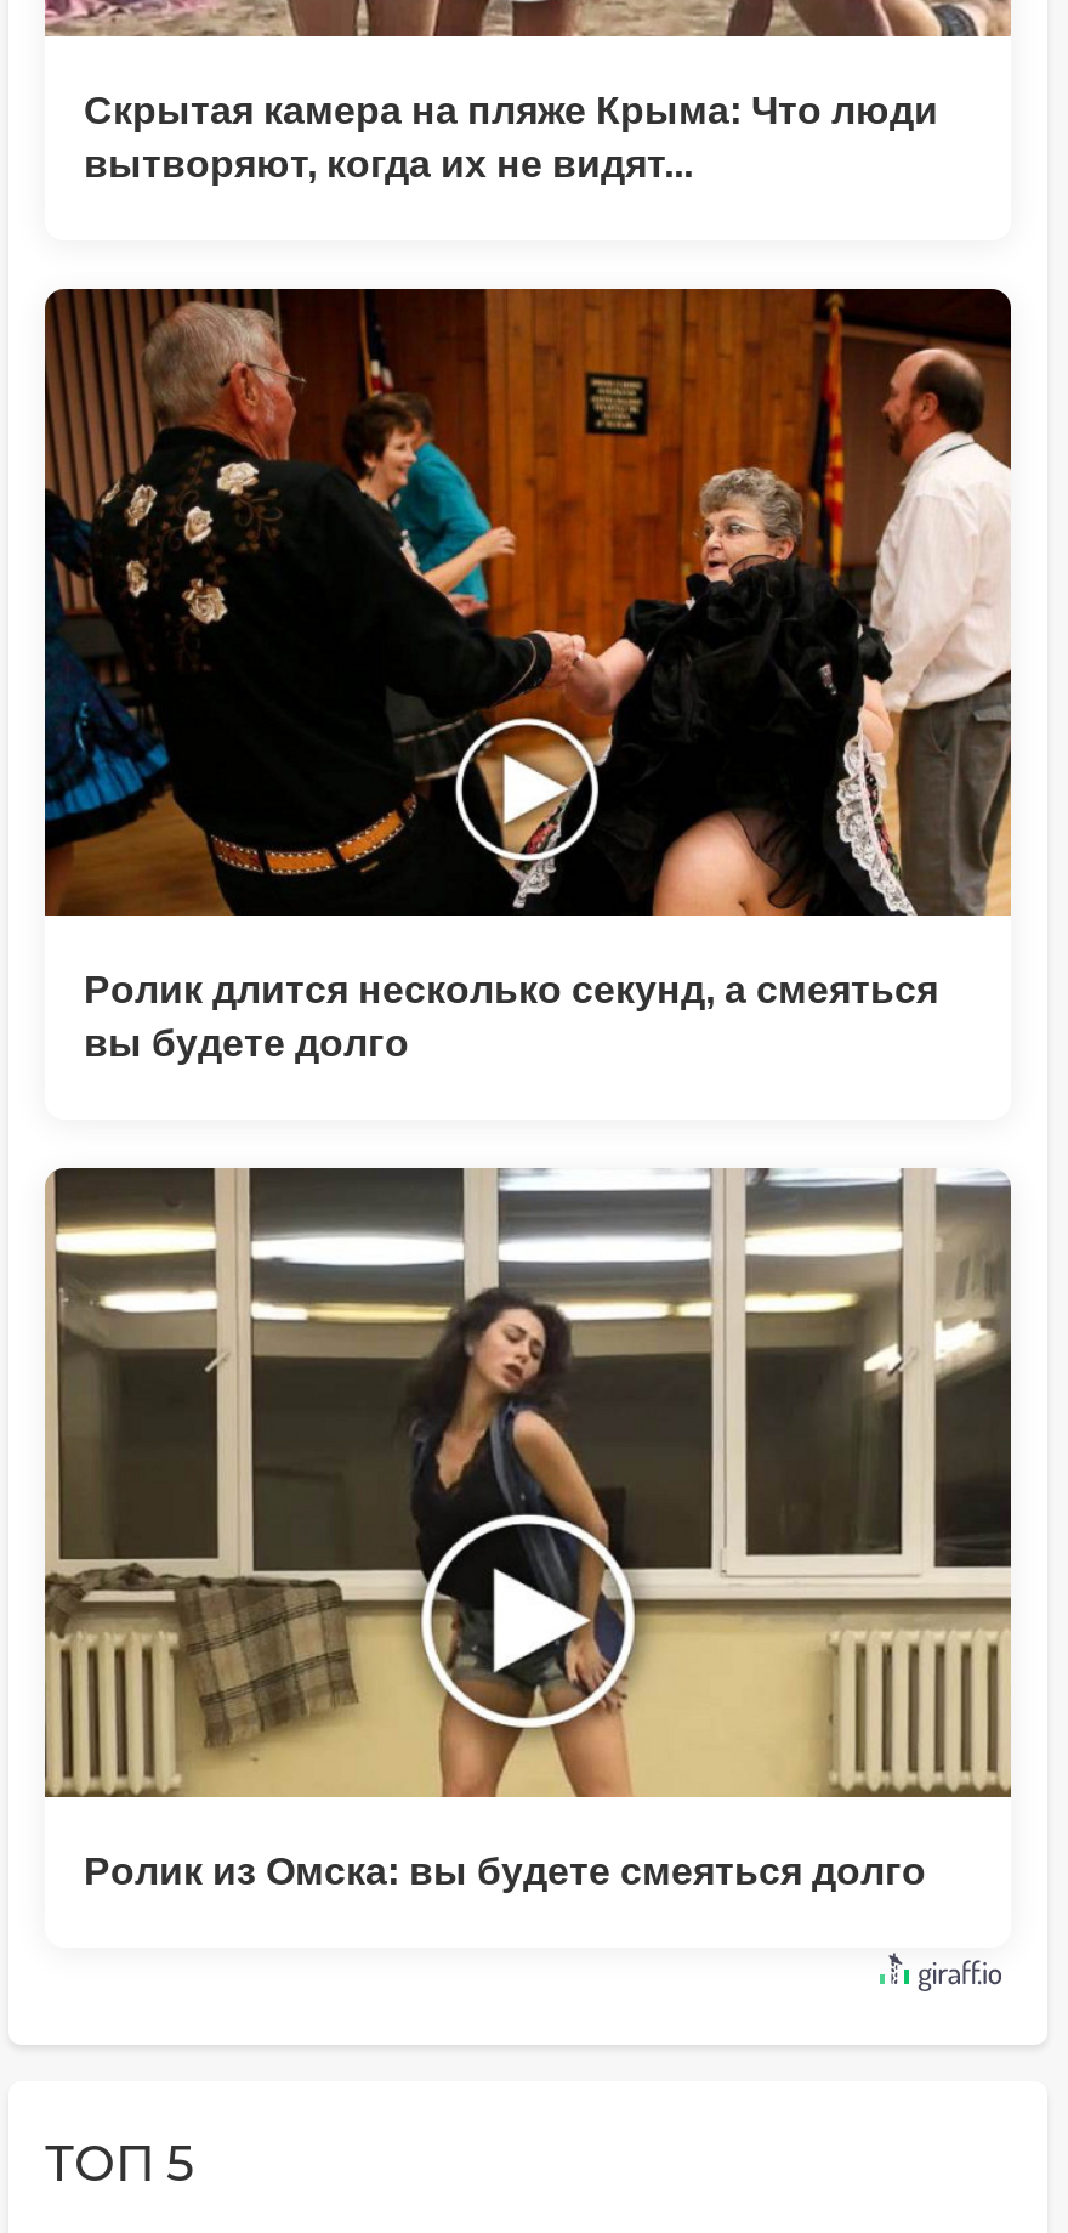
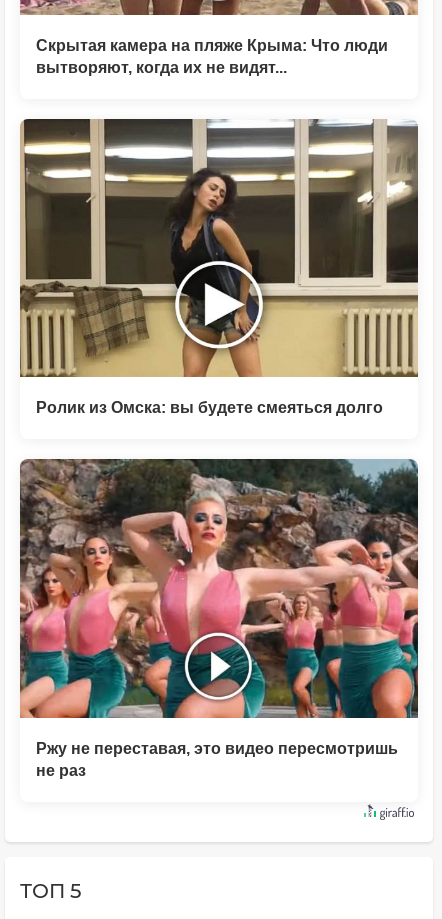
[42,287,1013,1065] [image] | Ролик длится несколько секунд, а смеяться | вы будете долго -> none
moved [42,1166,1016,1892] -> [19,117,420,416]: [image] | Ролик из Омска: вы будете смеяться долго
none -> [19,458,419,779] [image] | Ржу не переставая, это видео пересмотришь | не раз

